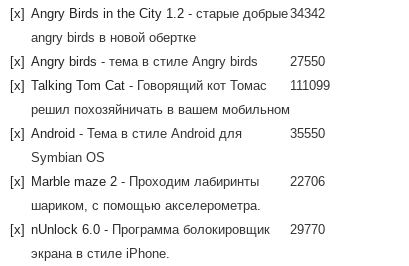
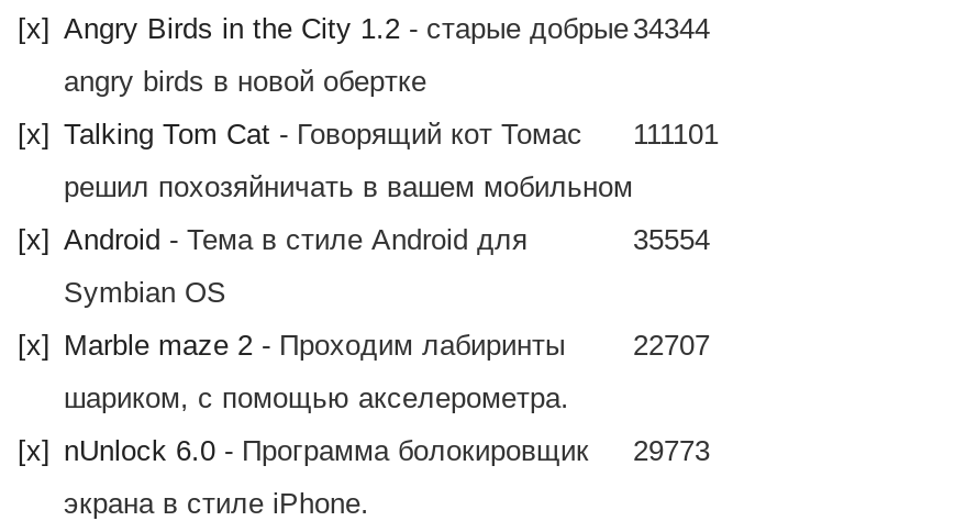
[10,5,325,68] 34342 | [x] Angry birds - тема в стиле Angry birds | 27550 -> [633,12,710,45] 34344
[10,77,330,92] [x] Talking Tom Cat - Говорящий кот Томас 111099 -> [18,118,719,151] [x] Talking Tom Cat - Говорящий кот Томас 111101
[290,125,325,140] 35550 -> [633,223,710,256] 35554
[290,173,325,188] 22706 -> [633,329,710,362] 22707
[10,221,325,236] [x] nUnlock 6.0 - Программа болокировщик 29770 -> [18,434,710,467] [x] nUnlock 6.0 - Программа болокировщик 29773

